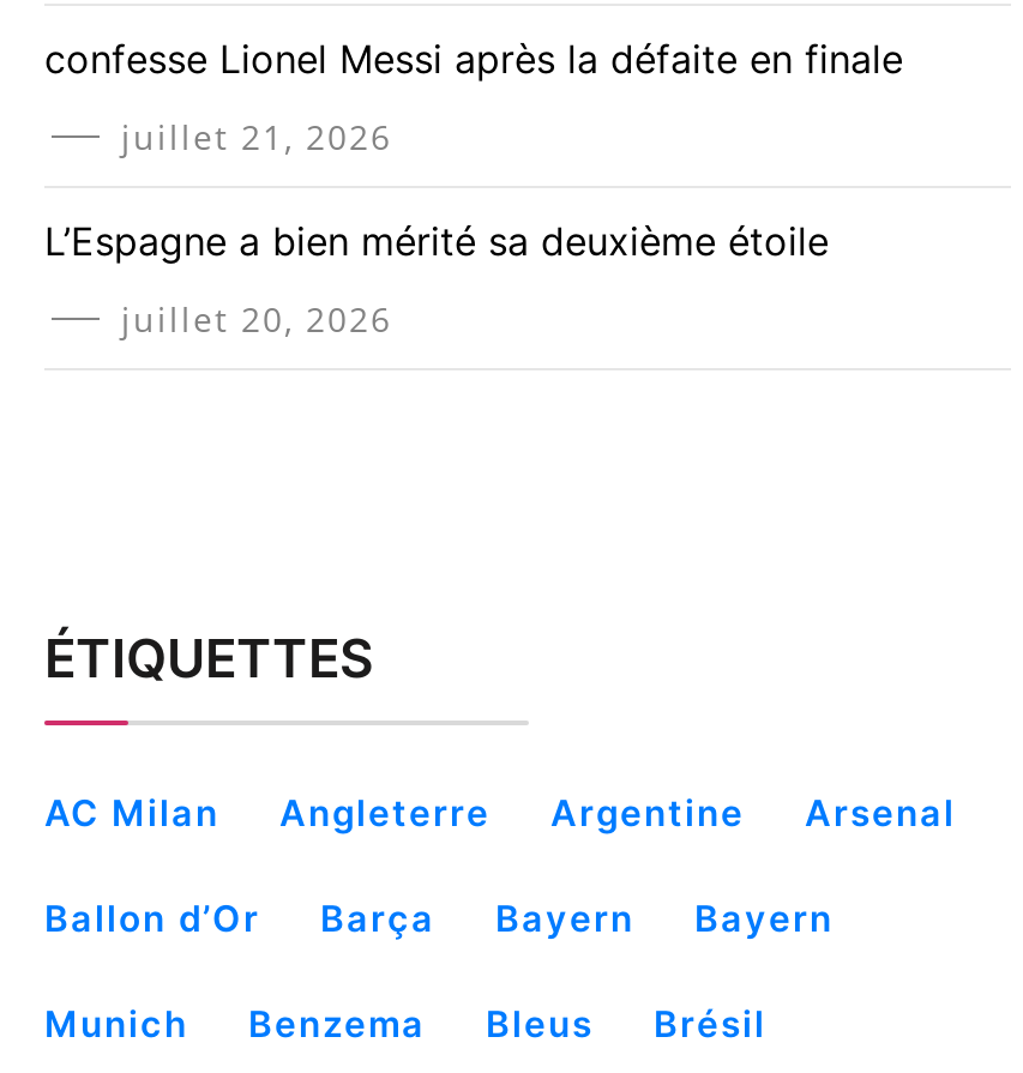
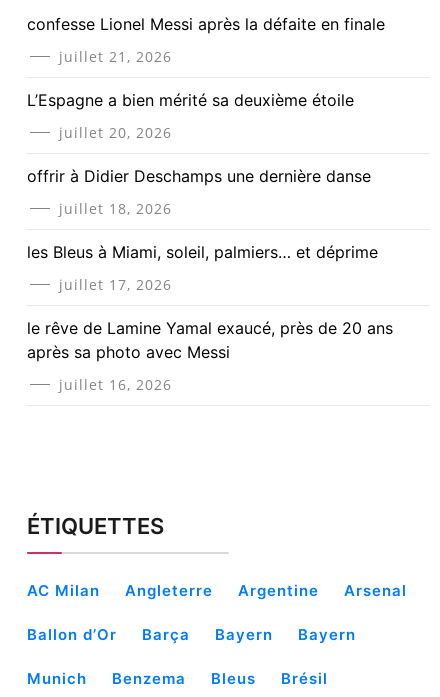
none -> [27,166,393,394] offrir à Didier Deschamps une dernière danse | juillet 18, 2026 | les Bleus à Miami, soleil, palmiers… et déprime | juillet 17, 2026 | le rêve de Lamine Yamal exaucé, près de 20 ans | après sa photo avec Messi | juillet 16, 2026

